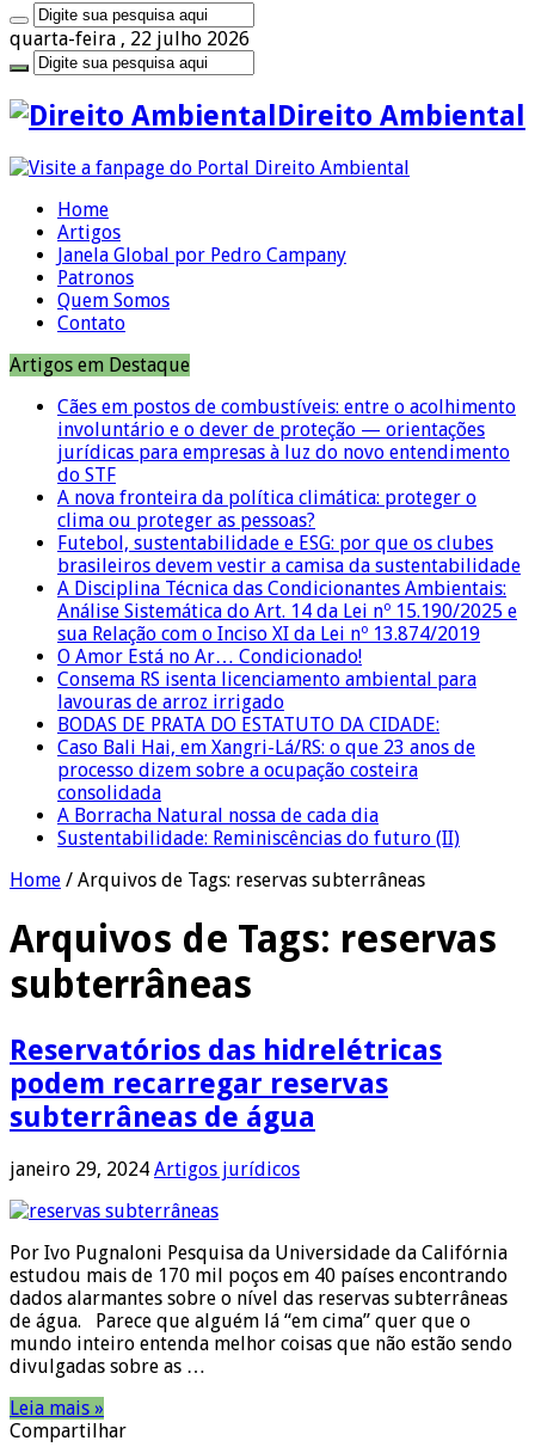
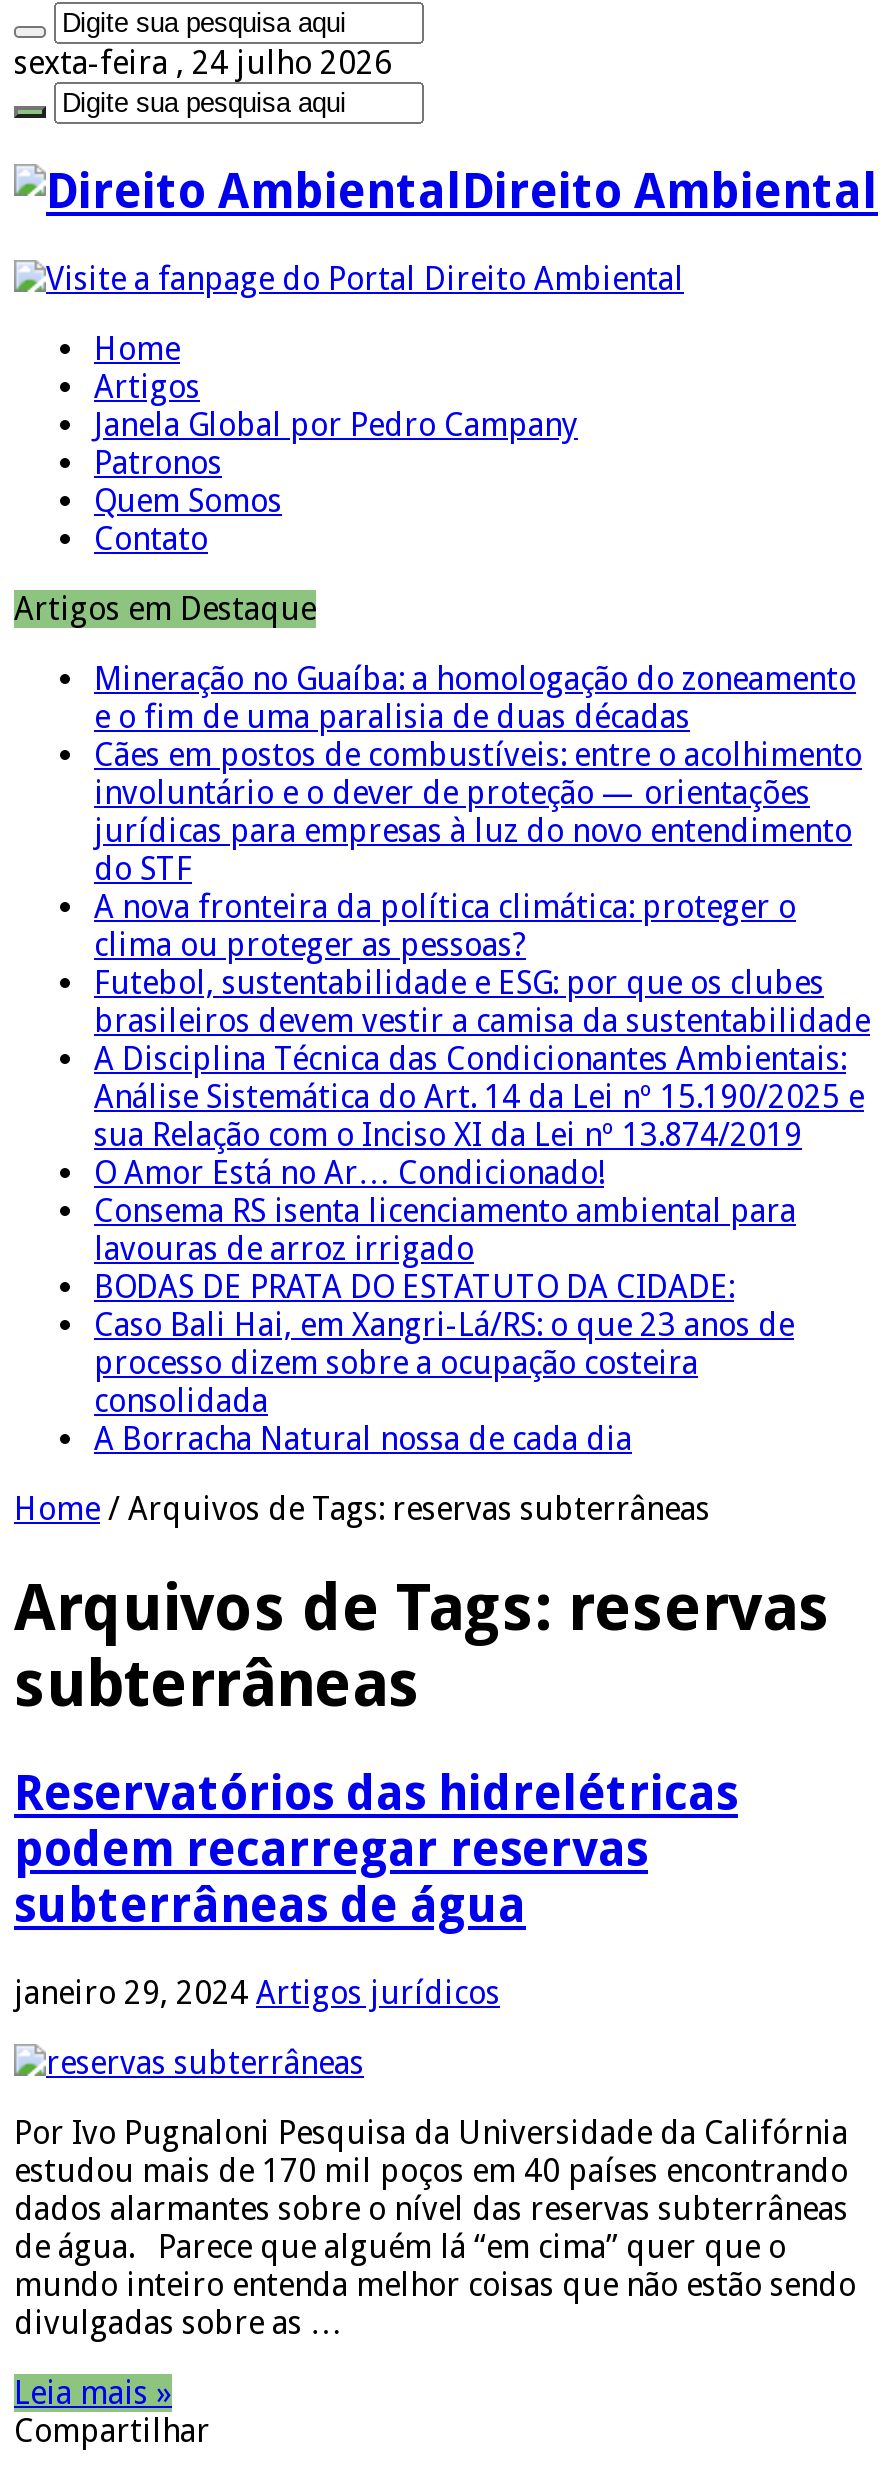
[10,27,250,50] quarta-feira , 22 julho 2026 -> [14,44,392,82] sexta-feira , 24 julho 2026
none -> [94,660,856,736] Mineração no Guaíba: a homologação do zoneamento | e o fim de uma paralisia de duas décadas
moved [57,395,521,827] -> [94,736,870,1458]: Cães em postos de combustíveis: entre o acolhimento | involuntário e o dever de proteção — orientações | jurídicas para empresas à luz do novo entendimento | ... | consolidada | A Borracha Natural nossa de cada dia
[57,827,460,849] Sustentabilidade: Reminiscências do futuro (II) -> none

